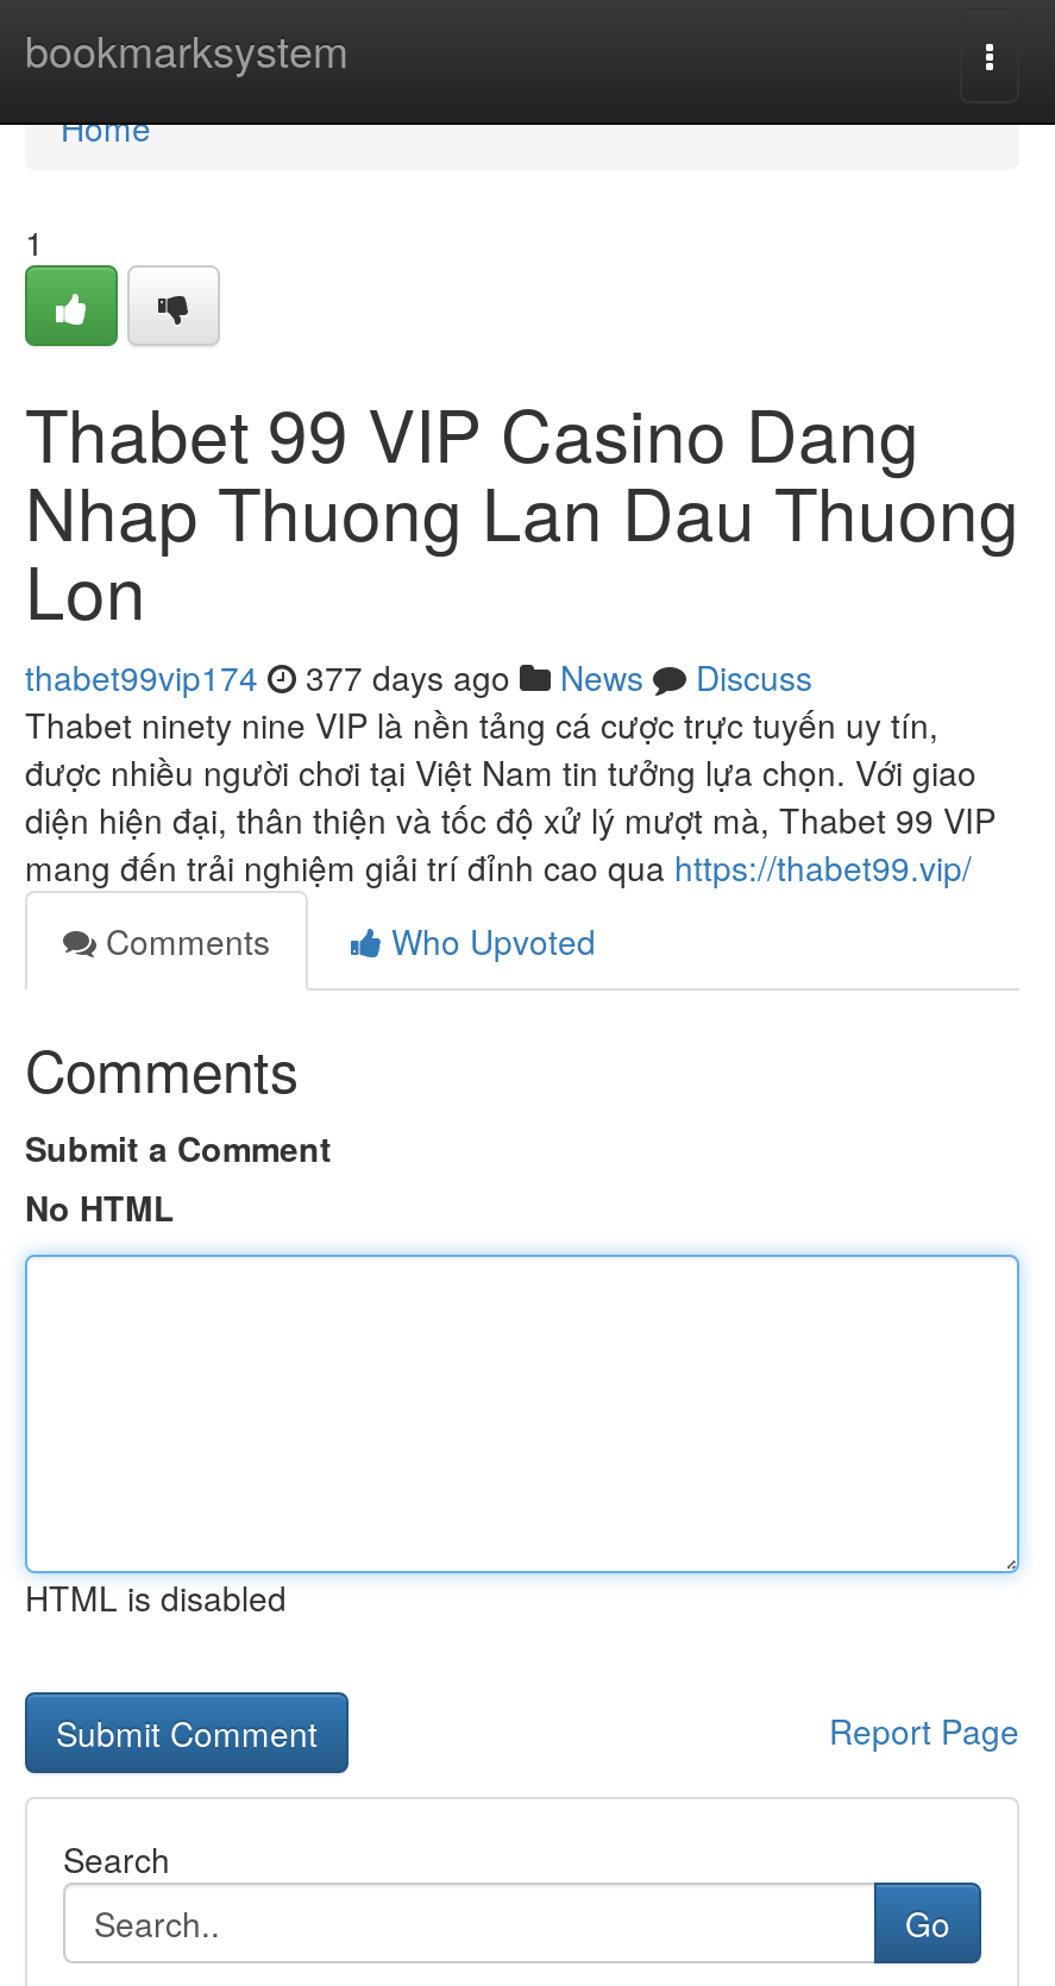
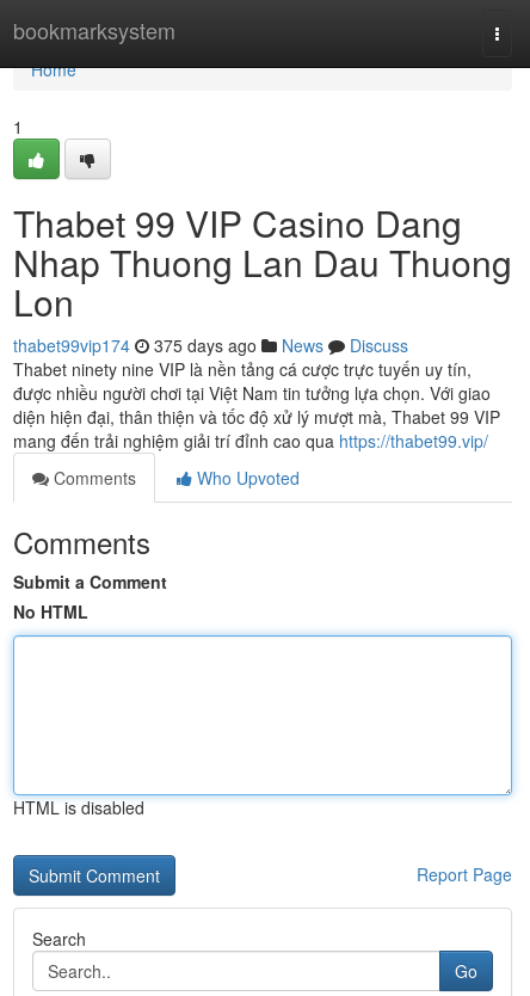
[25,653,812,700] thabet99vip174 377 days ago News Discuss -> [13,333,408,357] thabet99vip174 375 days ago News Discuss

